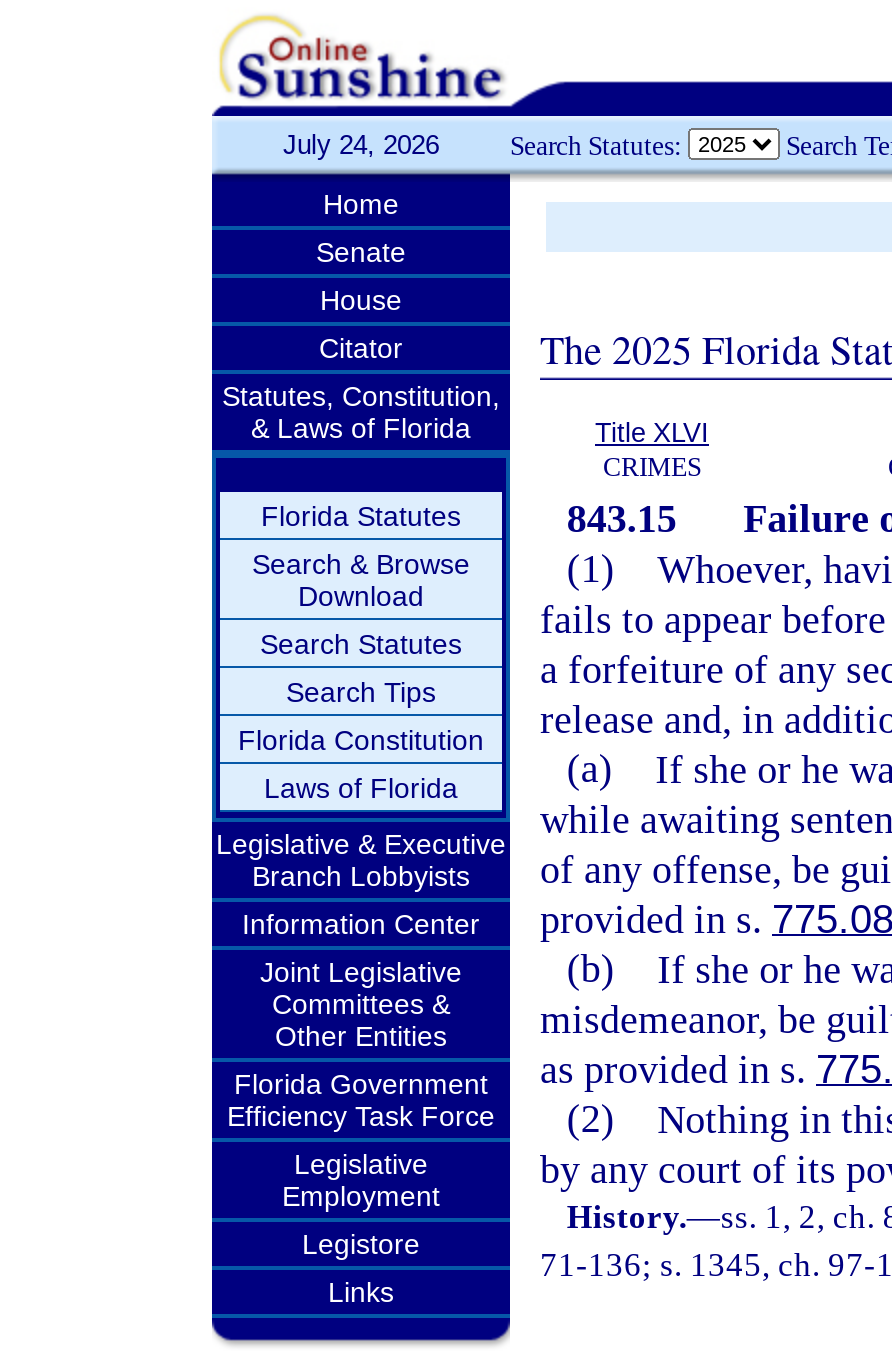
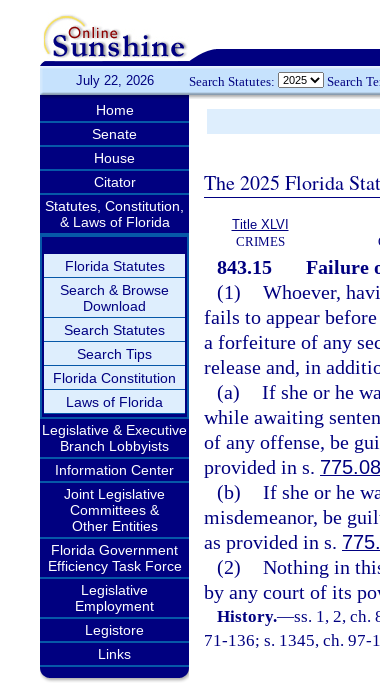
[283,130,439,160] July 24, 2026 -> [75,73,153,88] July 22, 2026

